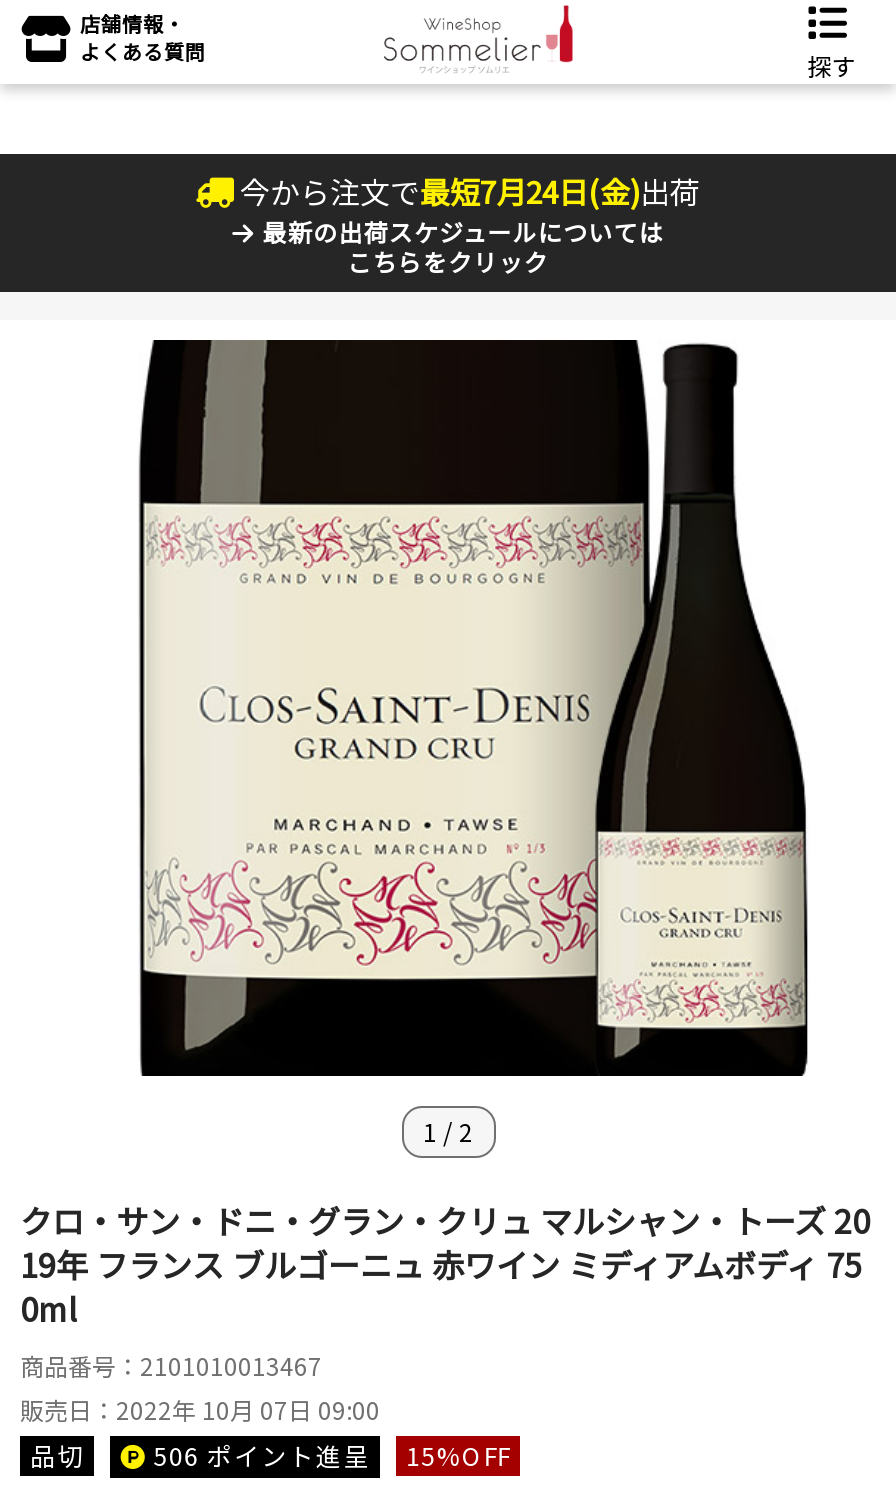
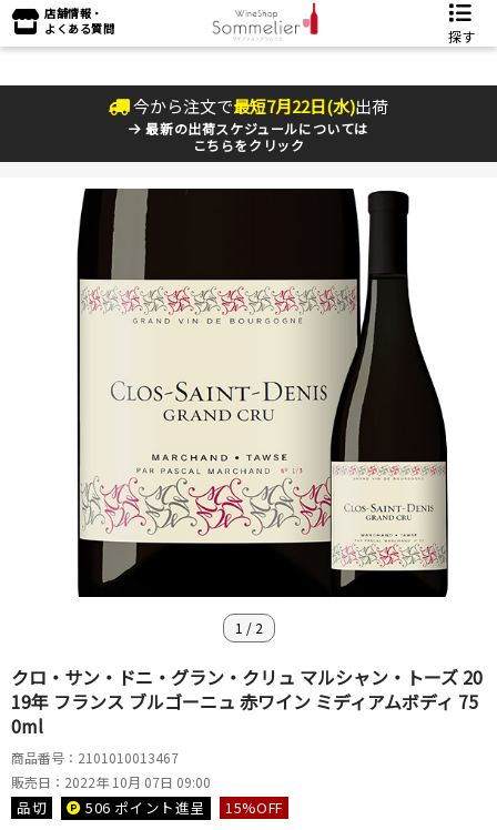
[240,170,700,212] 今から注文で最短7月24日(金)出荷 -> [133,94,388,118] 今から注文で最短7月22日(水)出荷

